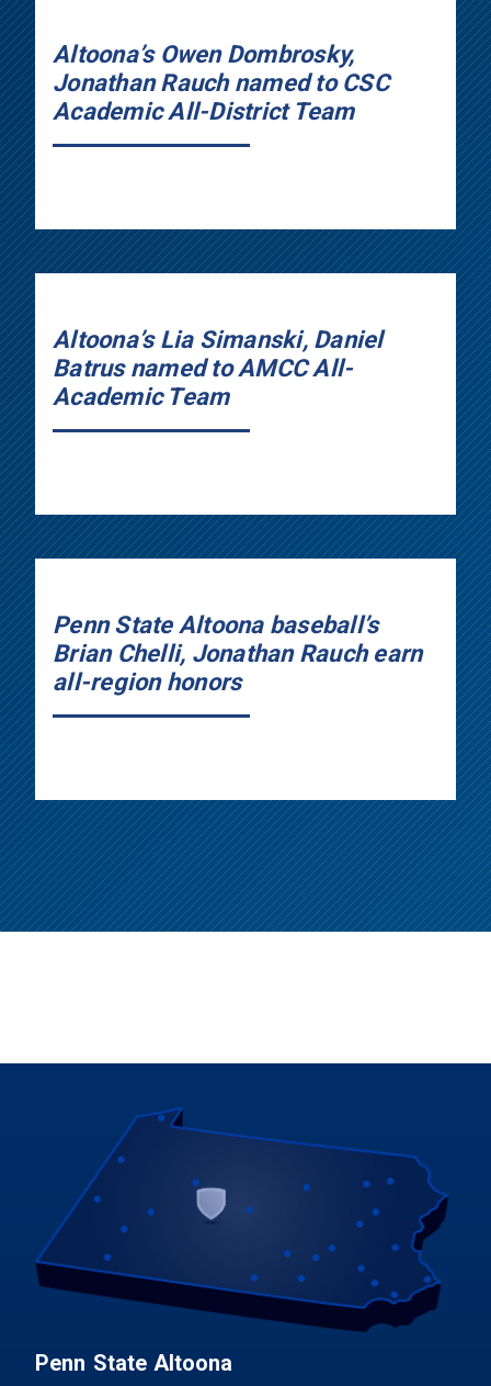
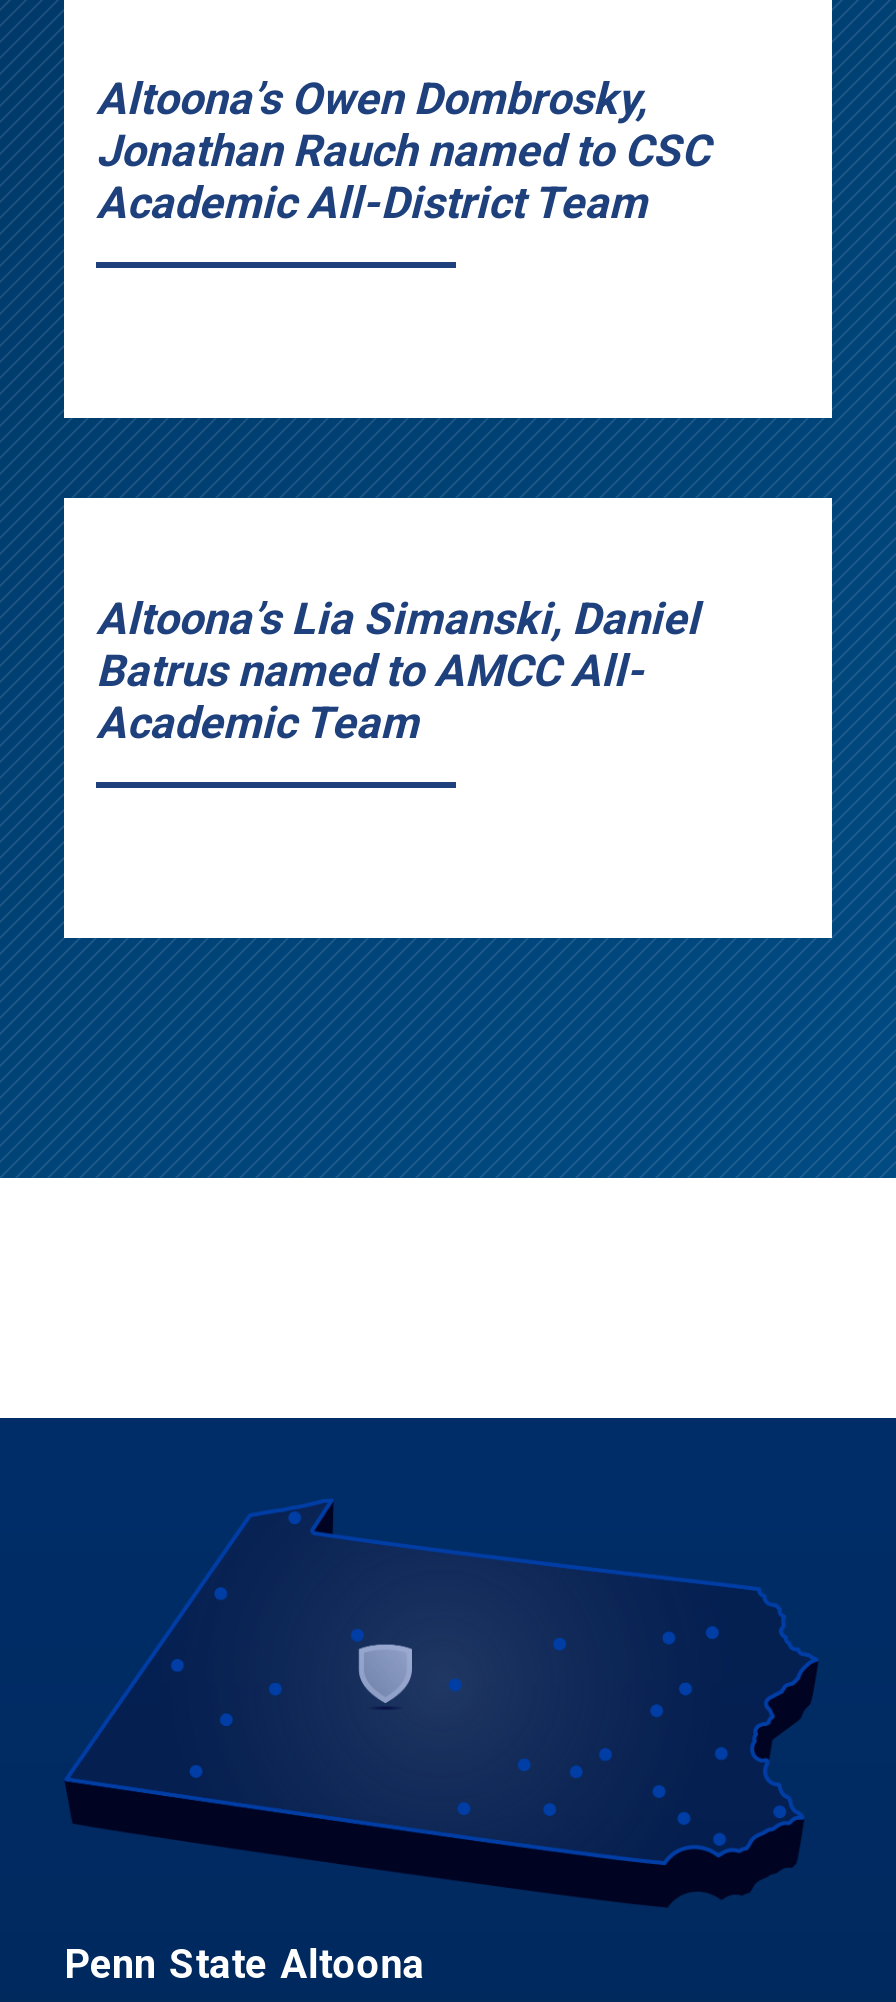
[53,611,422,696] Penn State Altoona baseball’s | Brian Chelli, Jonathan Rauch earn | all-region honors -> none

